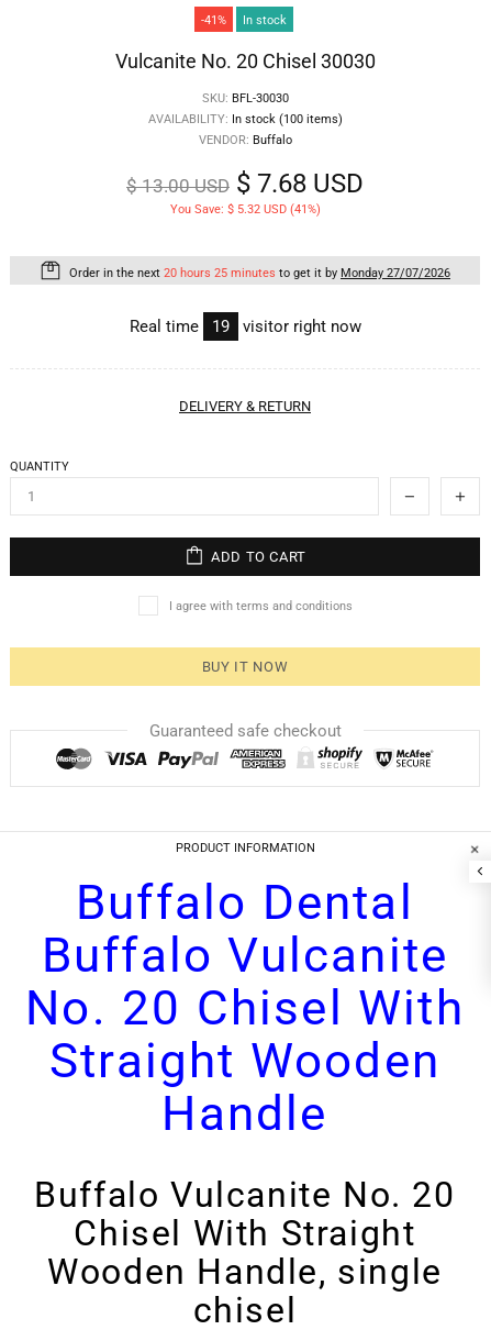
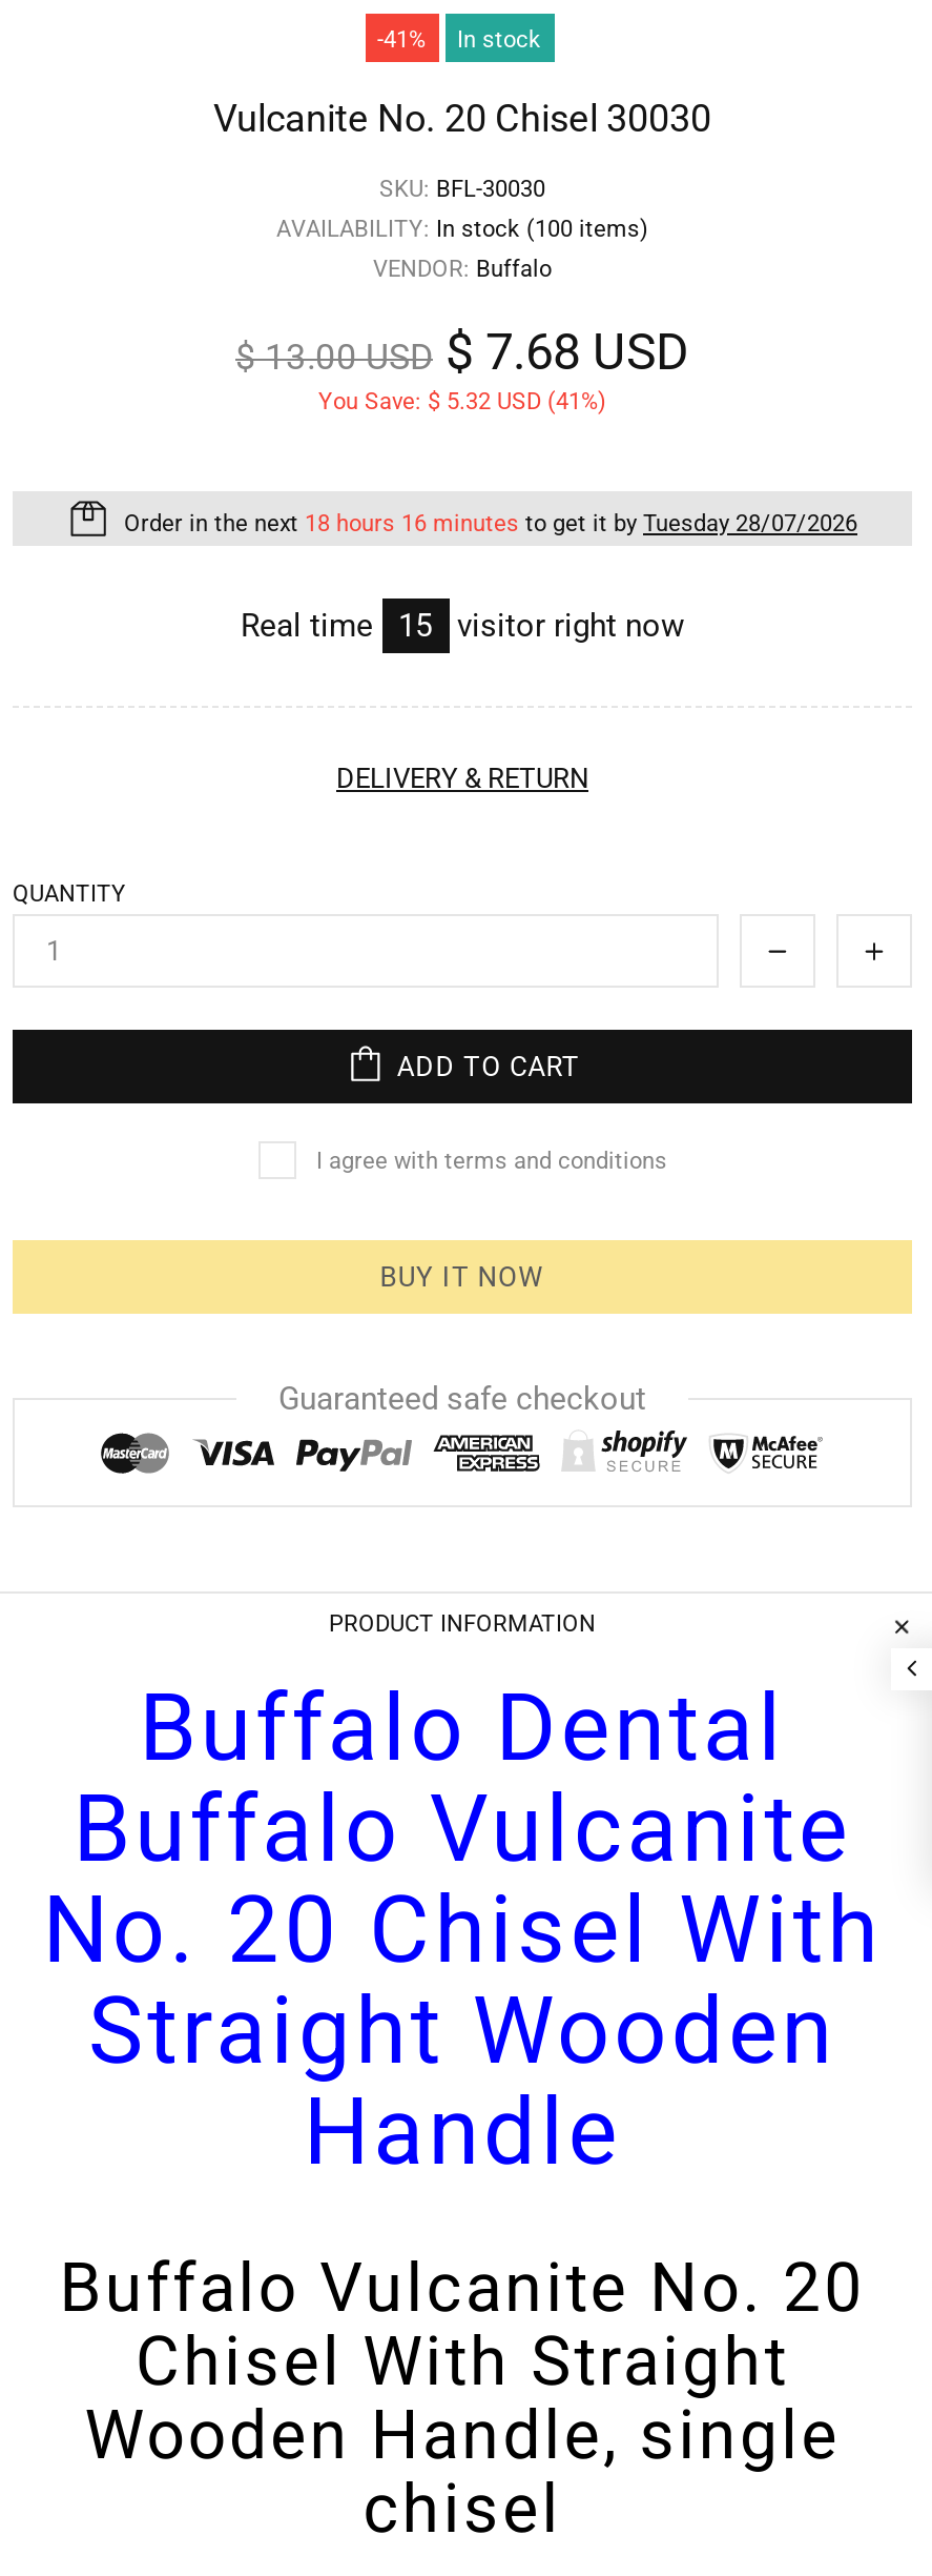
[66,266,450,280] Order in the next 20 hours 25 minutes to get it by Monday 27/07/2026 -> [118,510,857,537] Order in the next 18 hours 16 minutes to get it by Tuesday 28/07/2026

